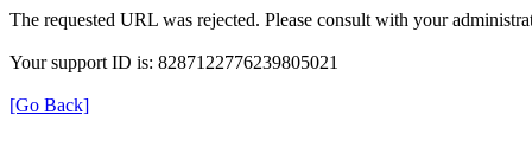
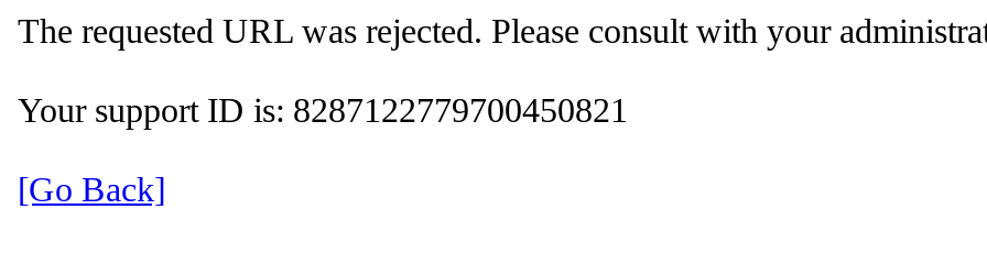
[9,52,338,72] Your support ID is: 8287122776239805021 -> [18,91,628,129] Your support ID is: 8287122779700450821

